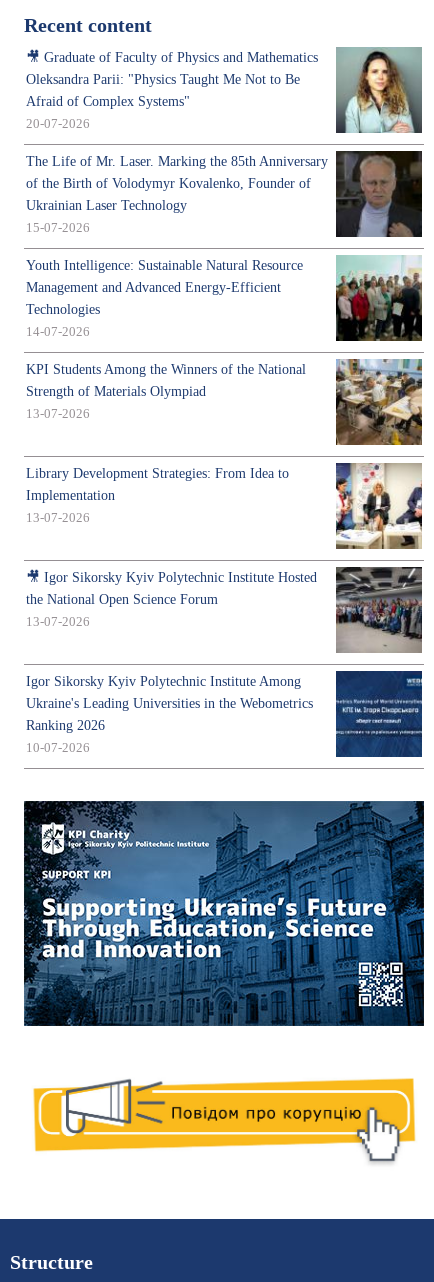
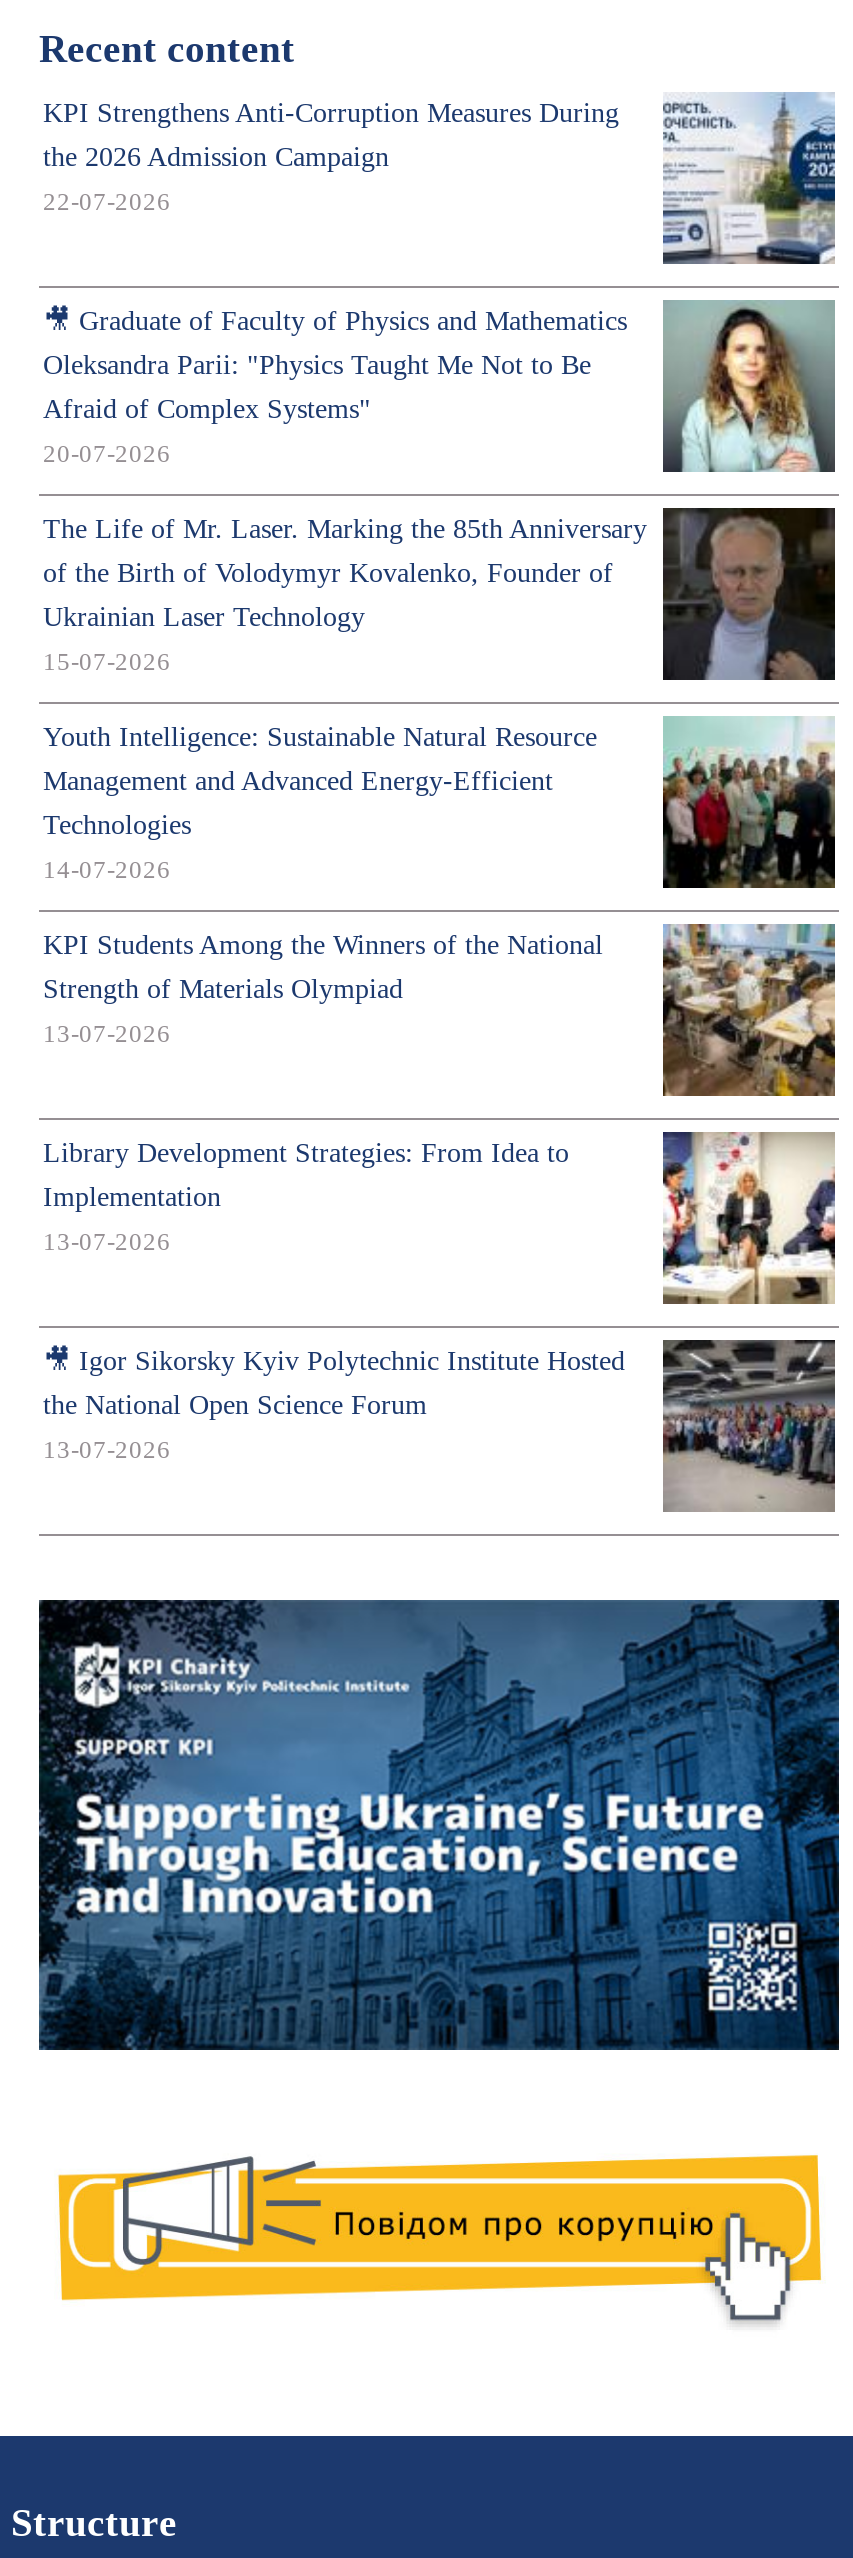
none -> [43,92,835,266] [image] | KPI Strengthens Anti-Corruption Measures During | the 2026 Admission Campaign | 22-07-2026
moved [26,47,423,629] -> [43,300,837,1464]: [image] | Oleksandra Parii: "Physics Taught Me Not to Be | Afraid of Complex Systems" | ... | the National Open Science Forum | 13-07-2026
[26,671,423,758] [image] | Igor Sikorsky Kyiv Polytechnic Institute Among | Ukraine's Leading Universities in the Webometrics | Ranking 2026 | 10-07-2026 -> none

